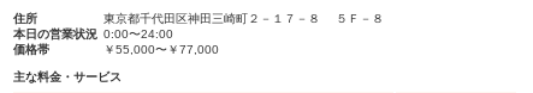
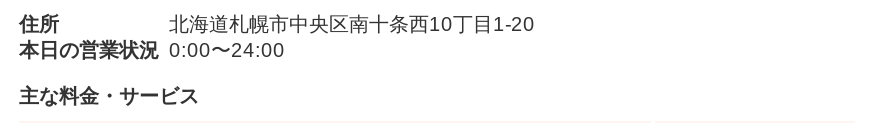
[103,12,384,25] 東京都千代田区神田三崎町２－１７－８ ５Ｆ－８ -> [169,13,535,35] 北海道札幌市中央区南十条西10丁目1-20
[13,43,219,56] 価格帯 | ￥55,000〜￥77,000 -> none

